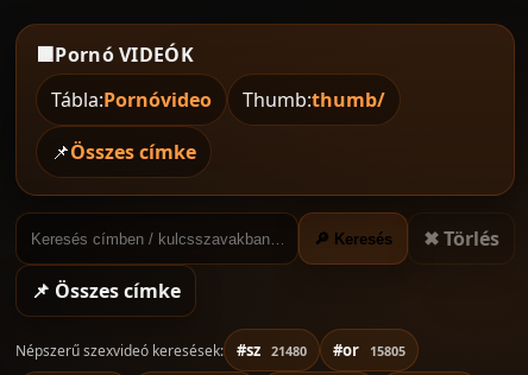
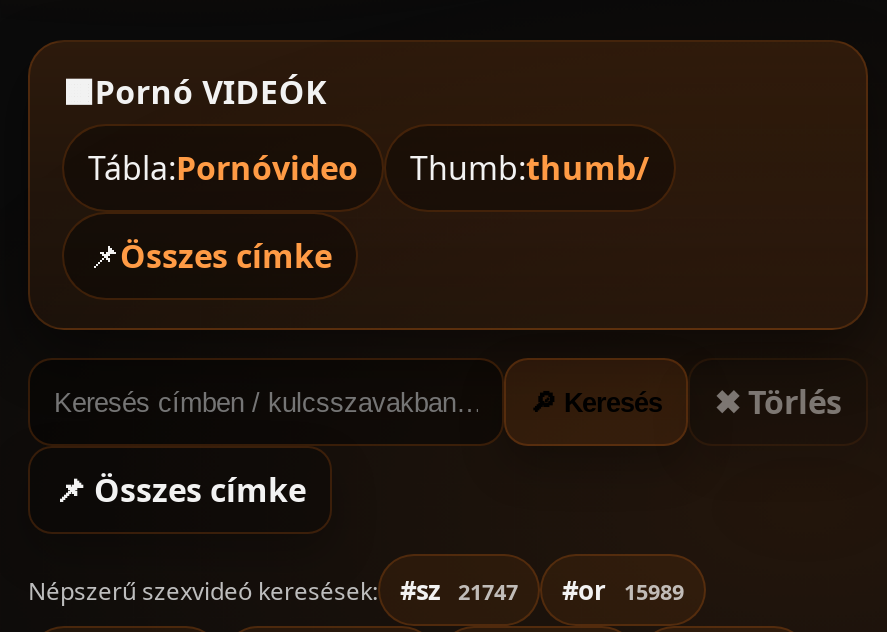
[237,339,307,361] #sz 21480 -> [400,572,518,608] #sz 21747
[333,339,406,361] #or 15805 -> [562,572,684,608] #or 15989

